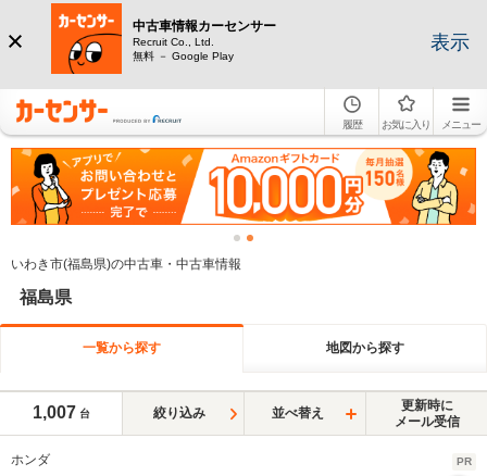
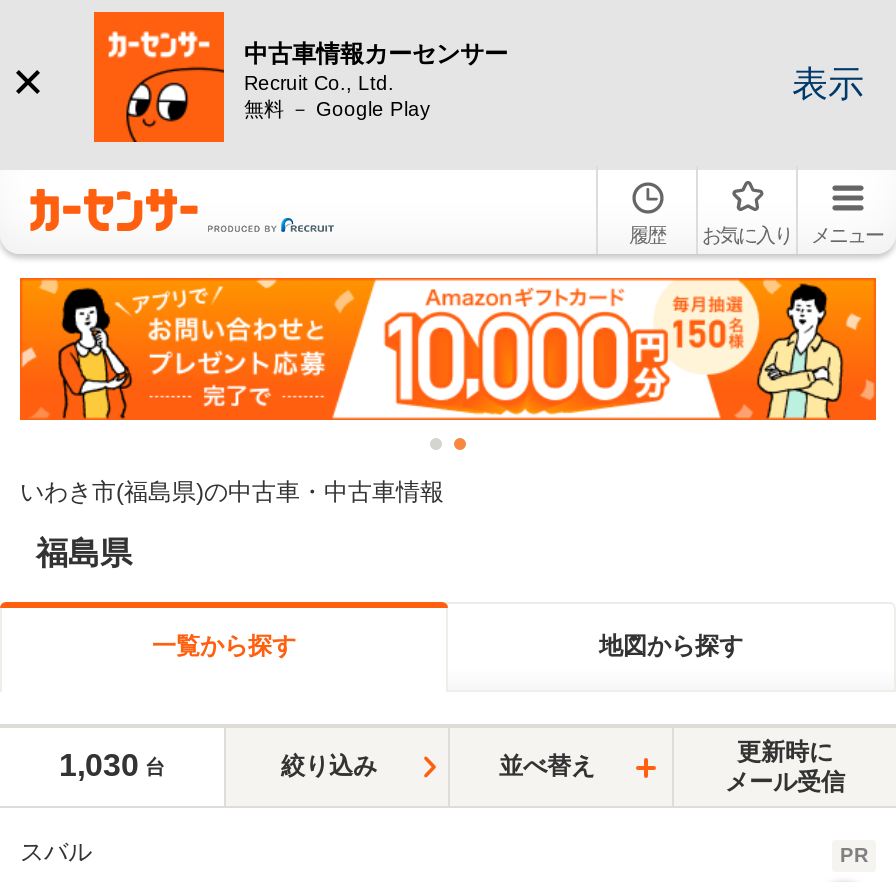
[32,404,90,422] 1,007 台 -> [59,749,165,783] 1,030 台
[11,452,50,468] ホンダ -> [20,839,92,867] スバル

